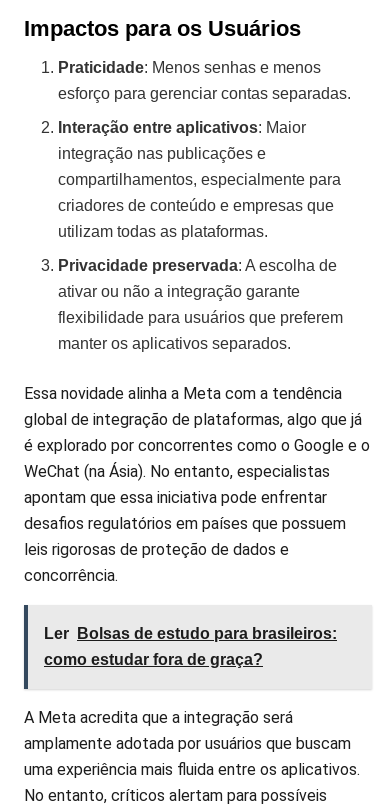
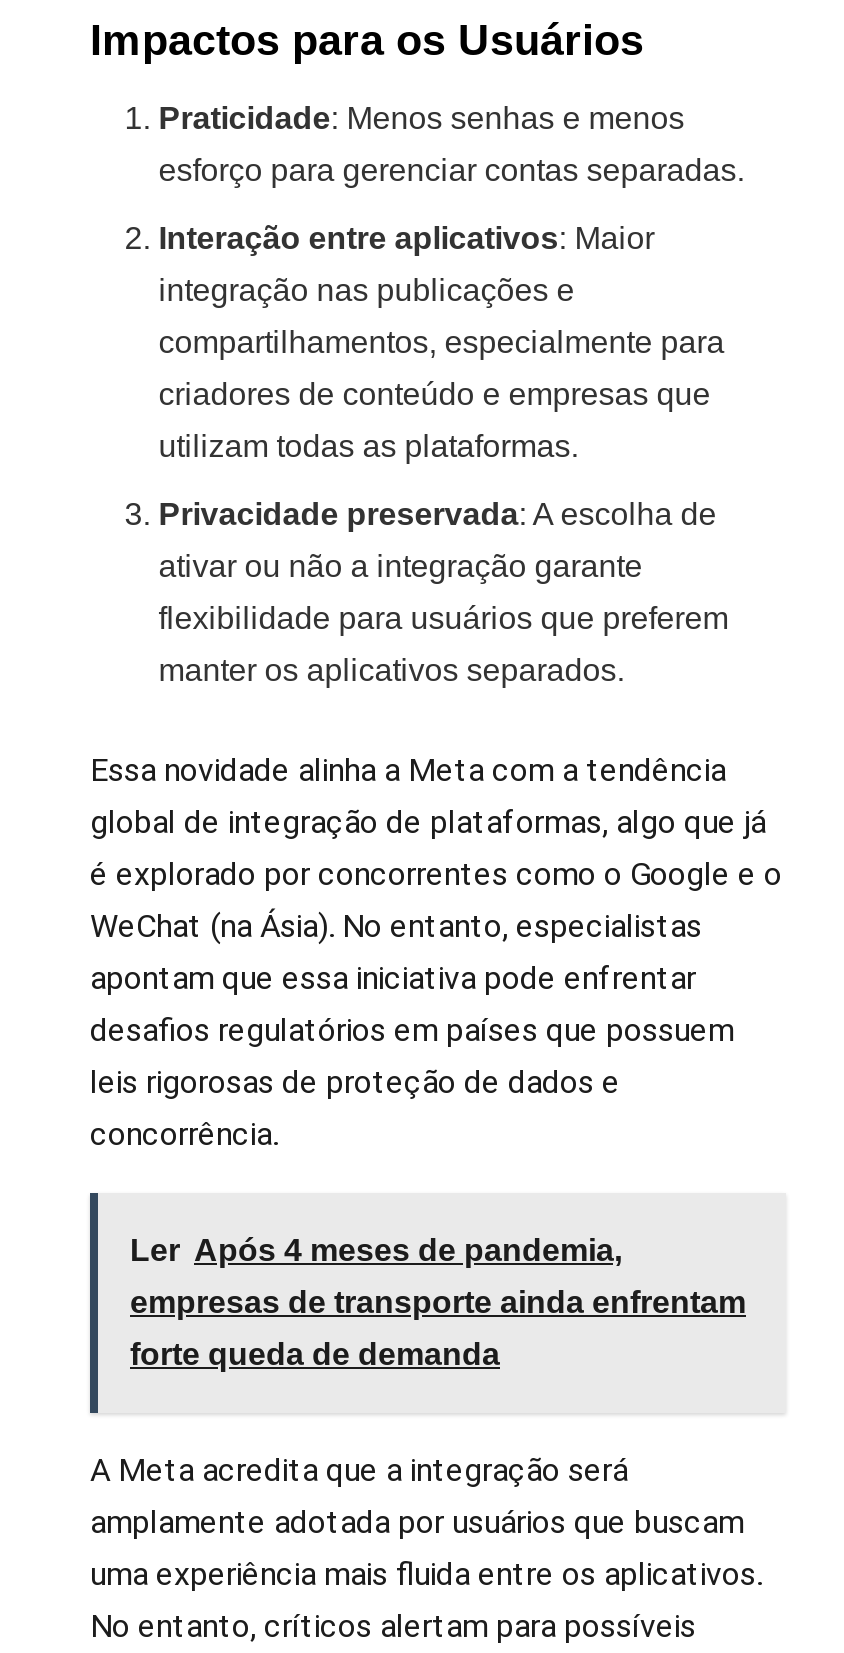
[44,625,337,668] Ler Bolsas de estudo para brasileiros: | como estudar fora de graça? -> [130,1233,746,1371] Ler Após 4 meses de pandemia, | empresas de transporte ainda enfrentam | forte queda de demanda

